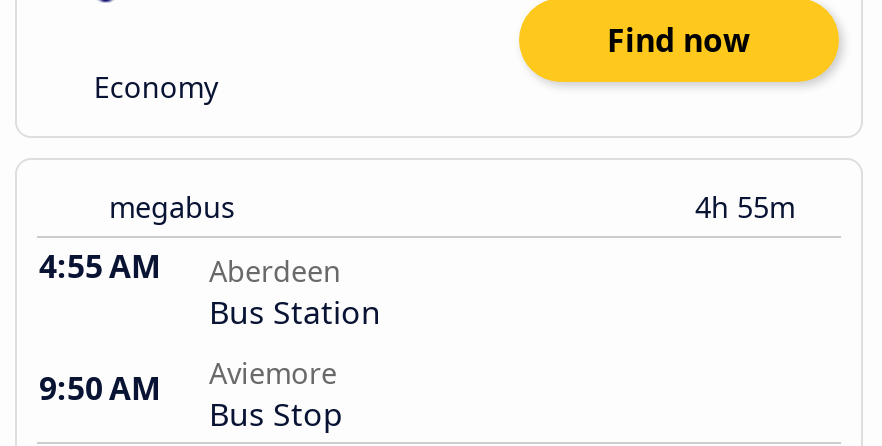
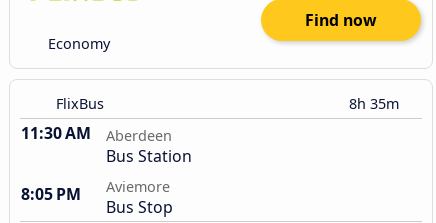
[39,188,803,288] megabus | 4h 55m | 4:55 AM -> [21,94,403,144] FlixBus | 8h 35m | 11:30 AM
[39,354,337,410] 9:50 AM Aviemore -> [21,177,170,205] 8:05 PM Aviemore

